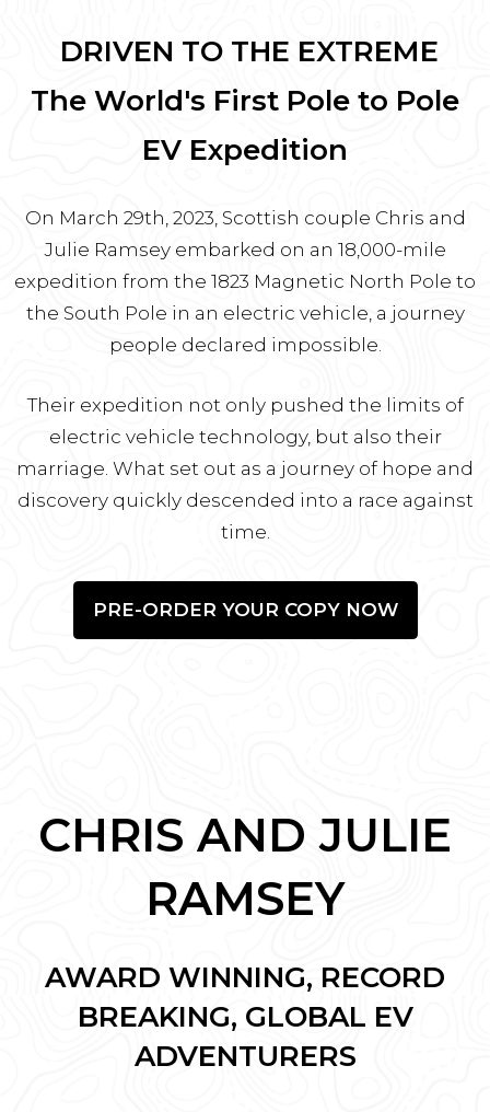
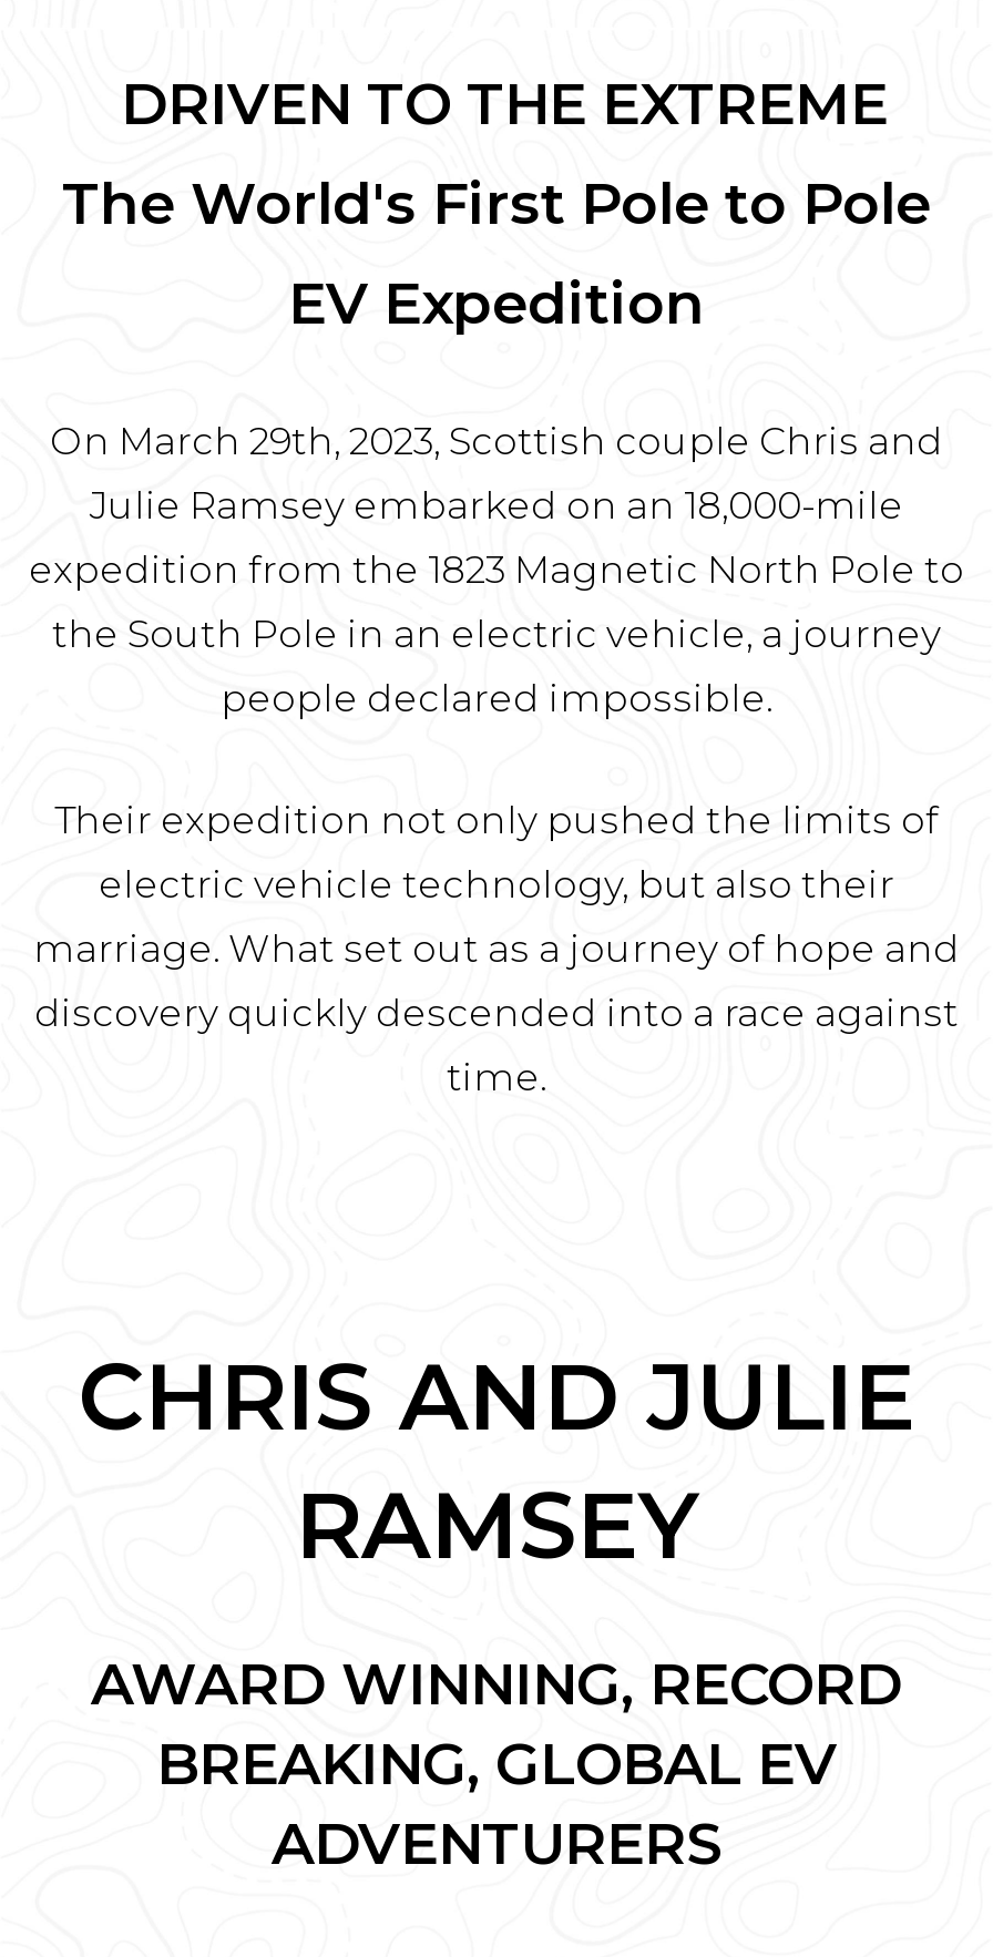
[92,599,398,621] PRE-ORDER YOUR COPY NOW -> none

